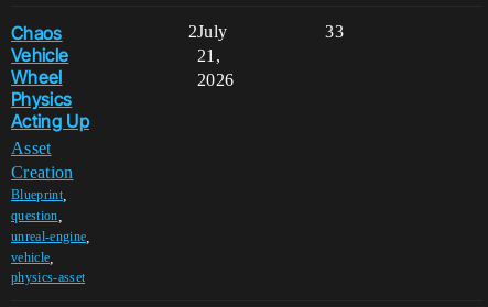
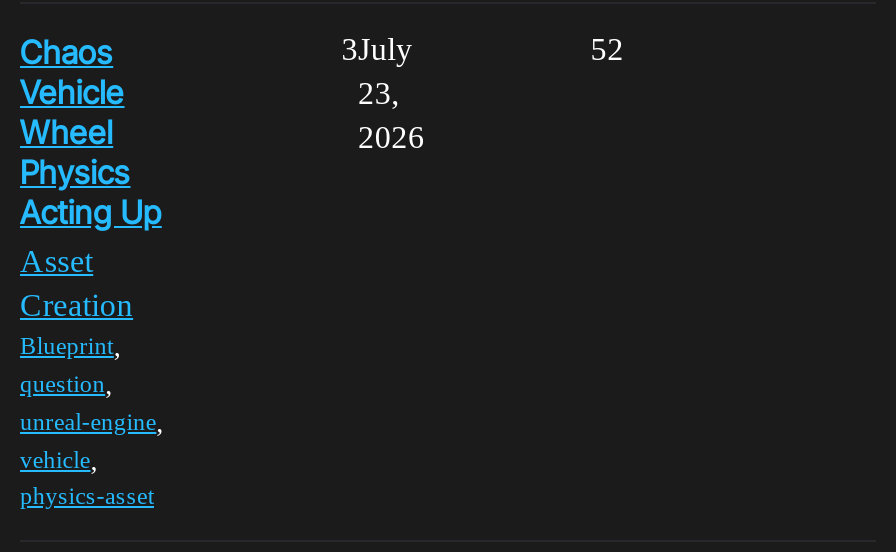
[188,22,227,40] 2 July -> [341,32,413,66] 3 July
[325,22,344,40] 33 -> [591,32,624,66] 52
[197,46,220,65] 21, -> [358,76,400,110] 23,

